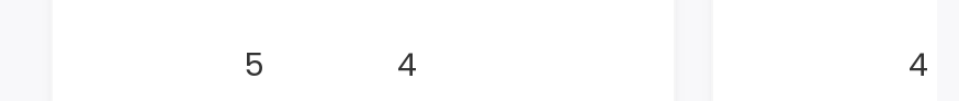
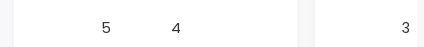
[909,43,930,87] 4 -> [402,18,410,38] 3

